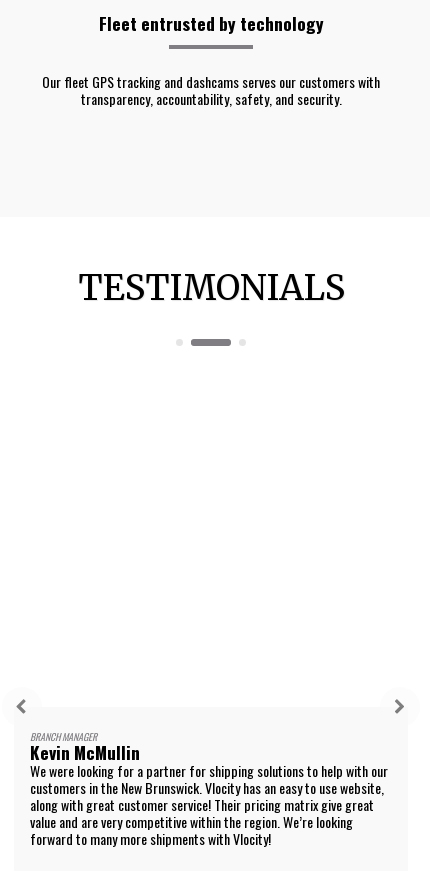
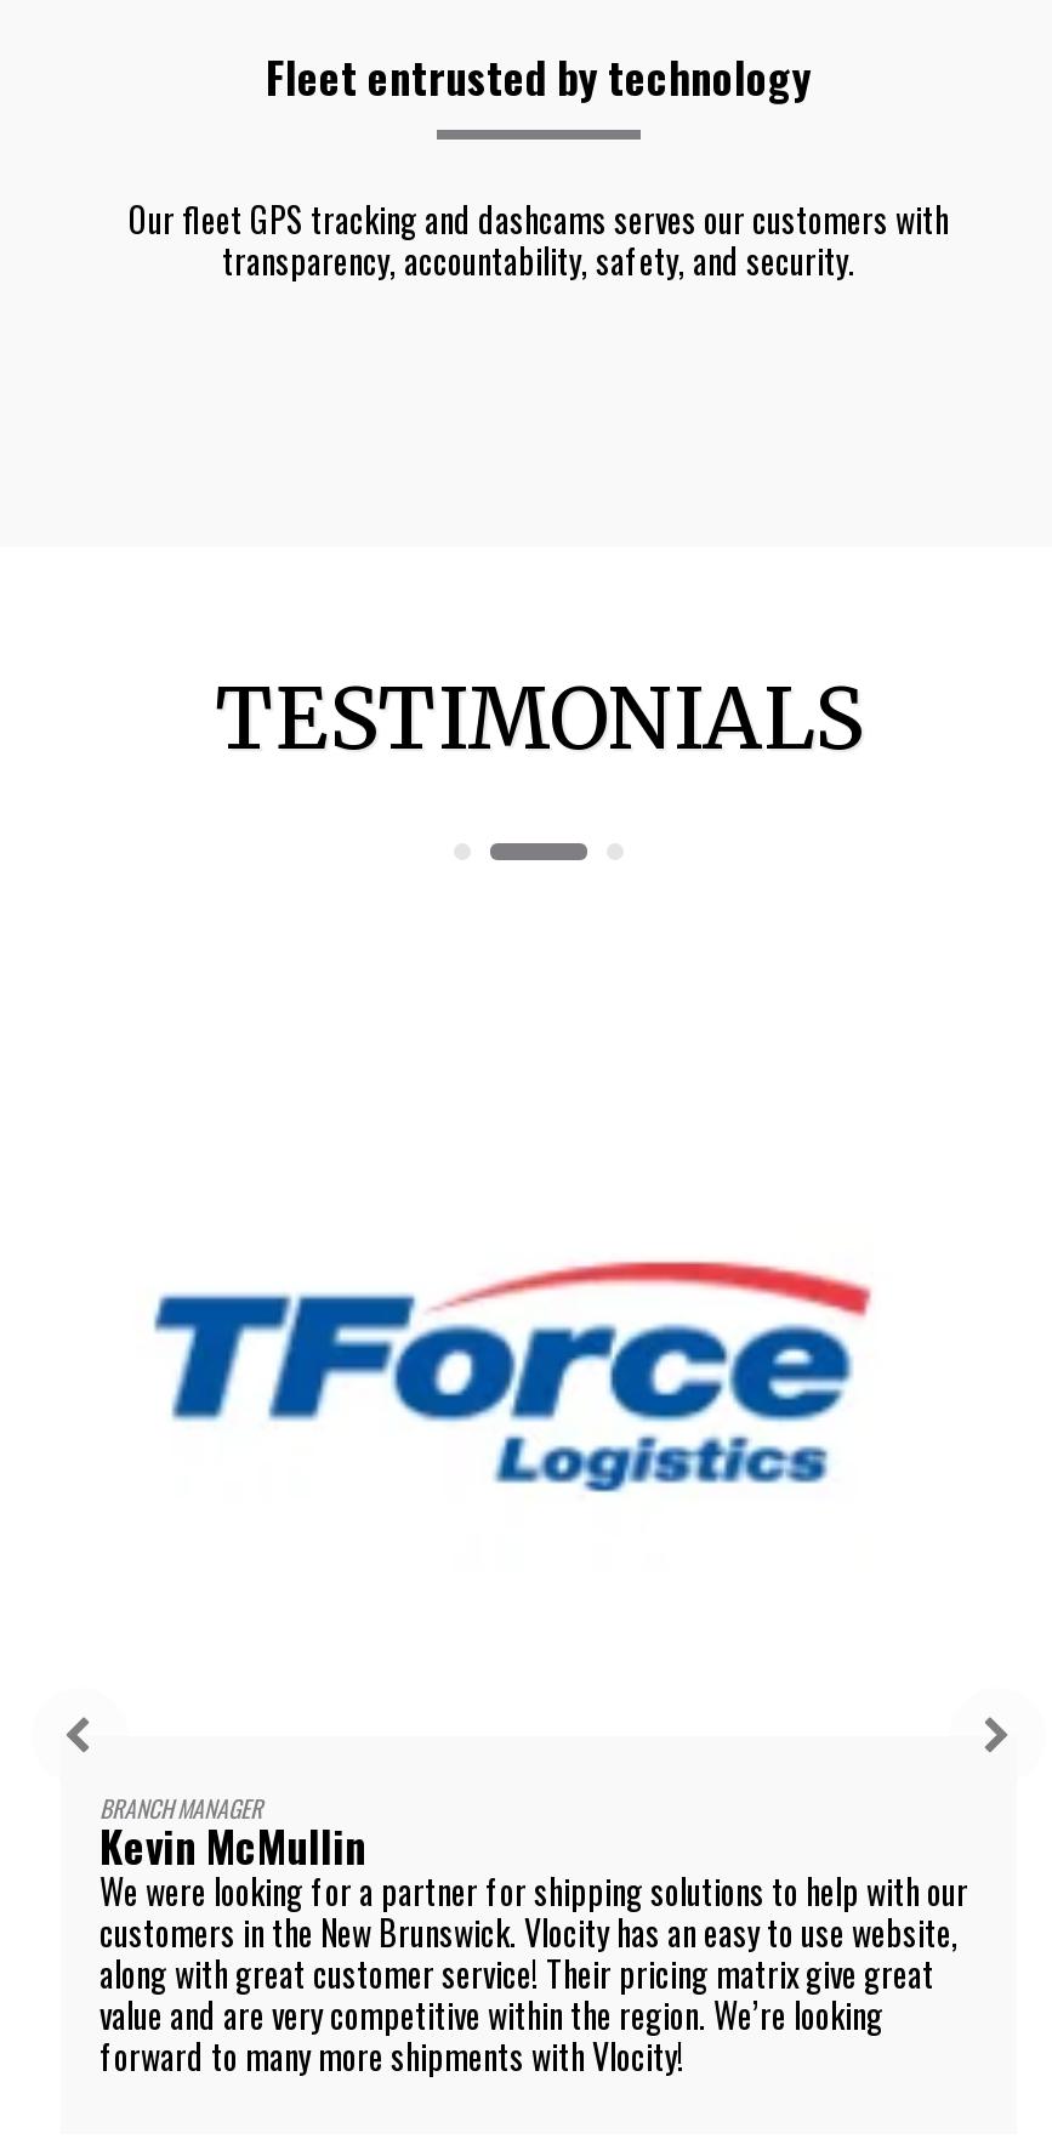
none -> [153,1258,874,1496] [image]

